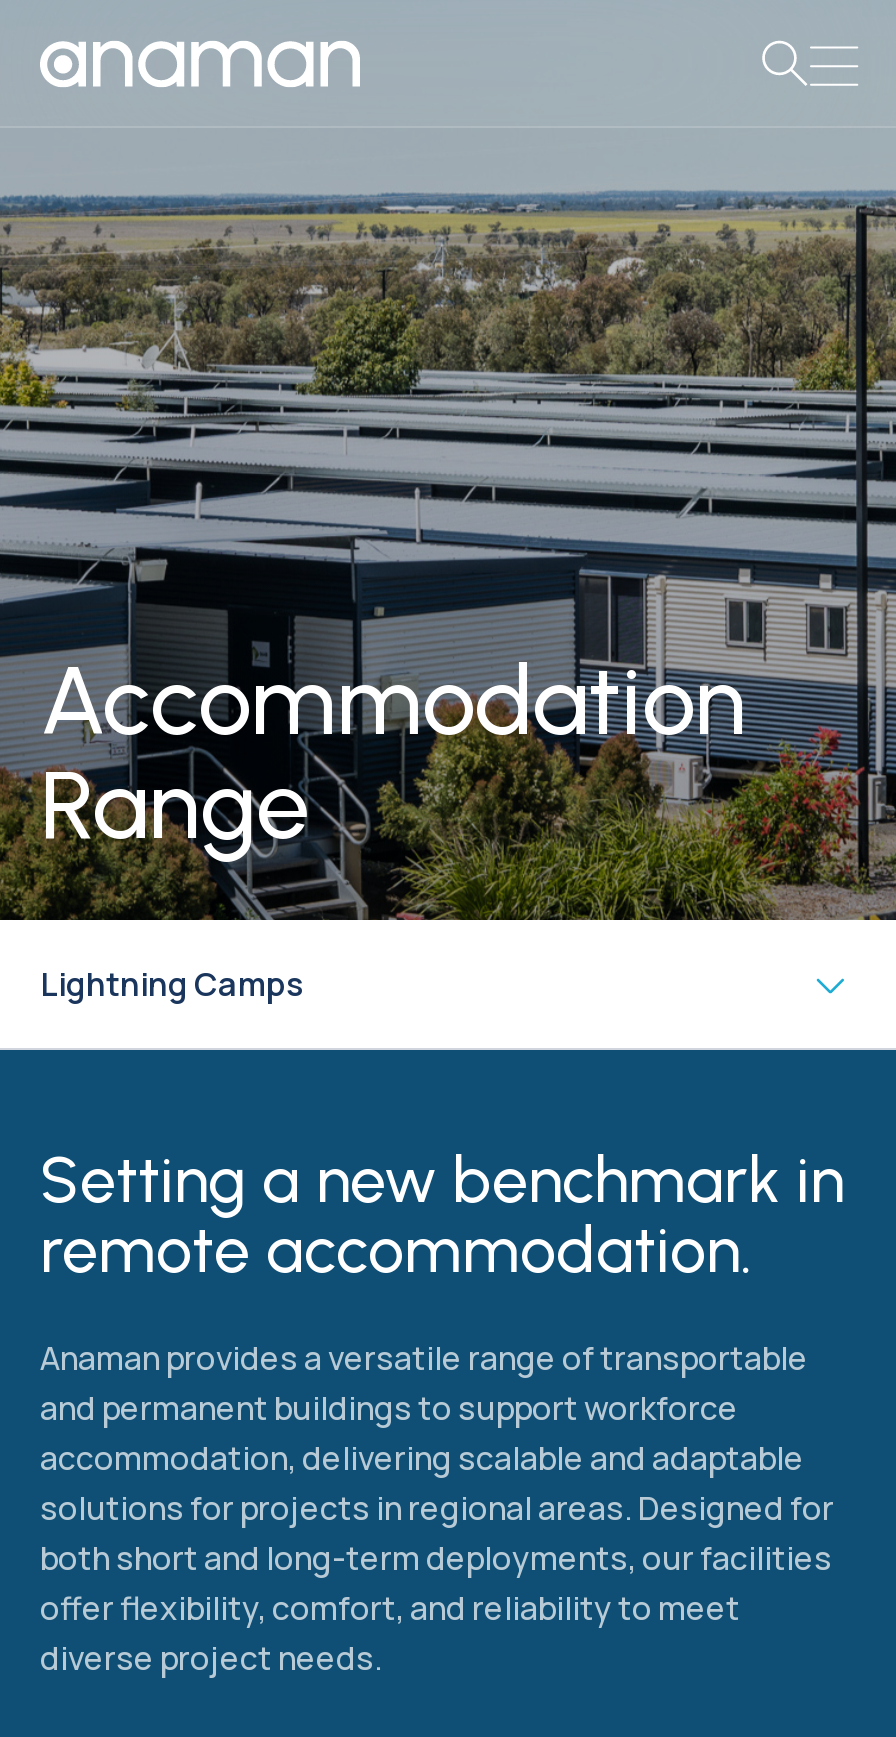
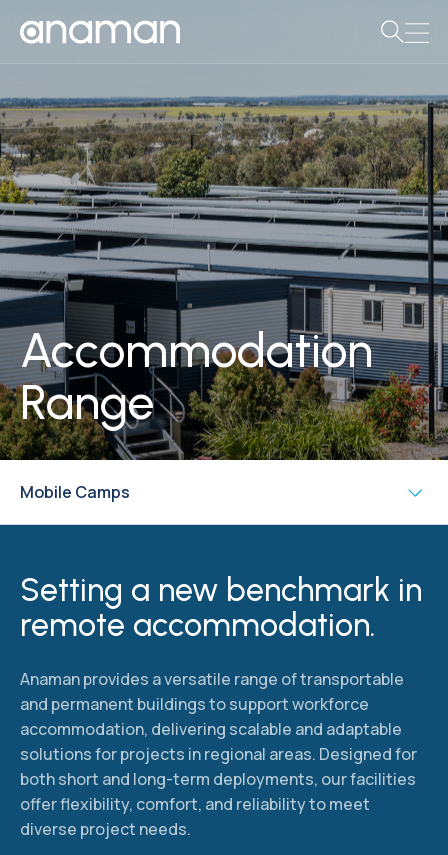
[40,962,304,1006] Lightning Camps -> [20,481,130,503] Mobile Camps

